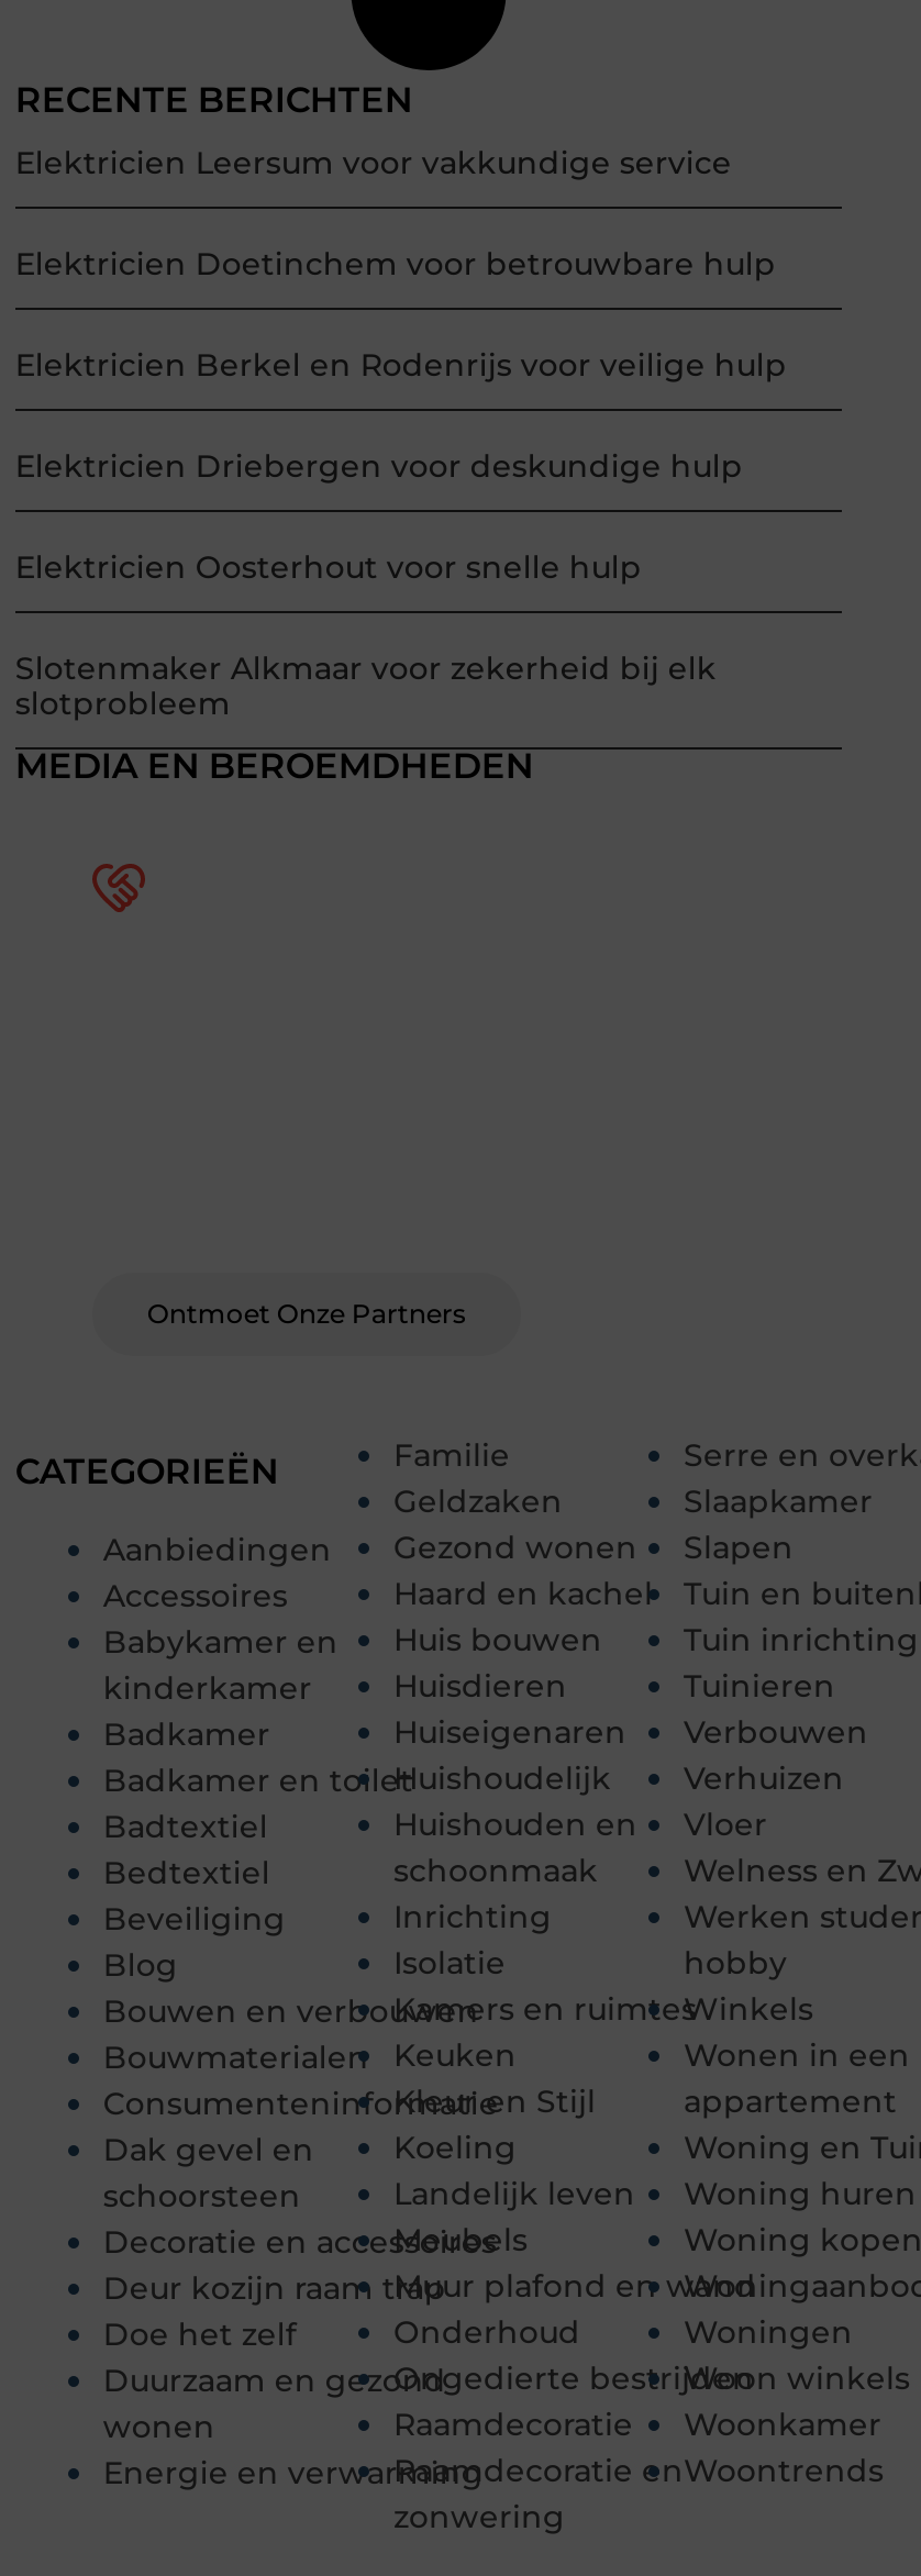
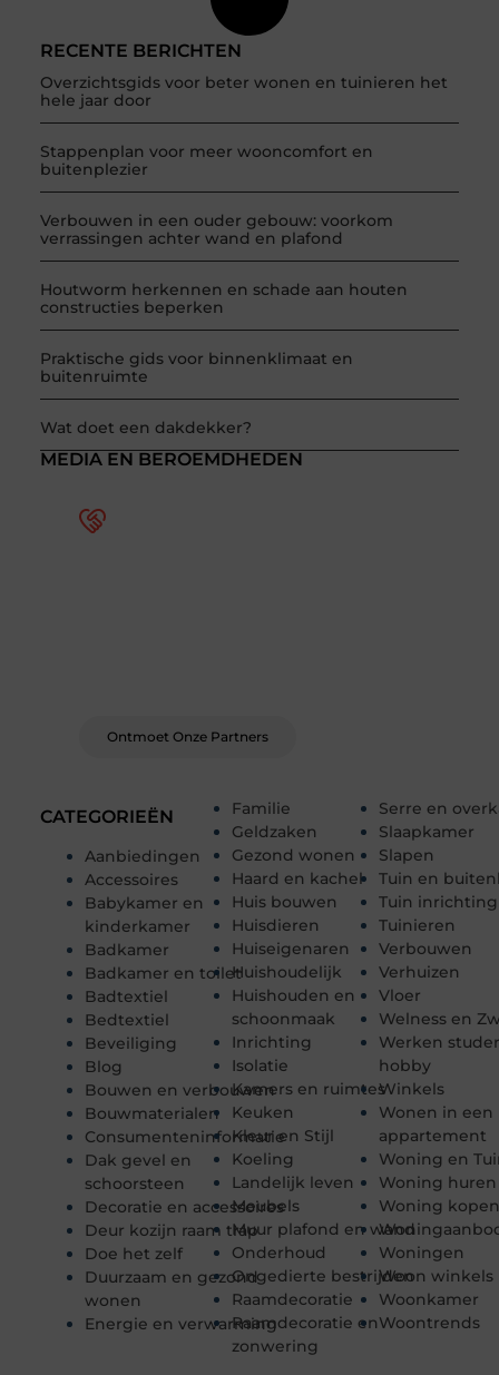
[15,142,732,182] Elektricien Leersum voor vakkundige service -> [40,72,448,110] Overzichtsgids voor beter wonen en tuinieren het | hele jaar door
[15,243,775,283] Elektricien Doetinchem voor betrouwbare hulp -> [40,141,373,179] Stappenplan voor meer wooncomfort en | buitenplezier
[15,344,786,384] Elektricien Berkel en Rodenrijs voor veilige hulp -> [40,210,393,248] Verbouwen in een ouder gebouw: voorkom | verrassingen achter wand en plafond
[15,445,743,485] Elektricien Driebergen voor deskundige hulp -> [40,279,407,317] Houtworm herkennen en schade aan houten | constructies beperken
[15,546,641,586] Elektricien Oosterhout voor snelle hulp -> [40,348,353,386] Praktische gids voor binnenklimaat en | buitenruimte
[15,648,716,722] Slotenmaker Alkmaar voor zekerheid bij elk | slotprobleem -> [40,417,252,437] Wat doet een dakdekker?

